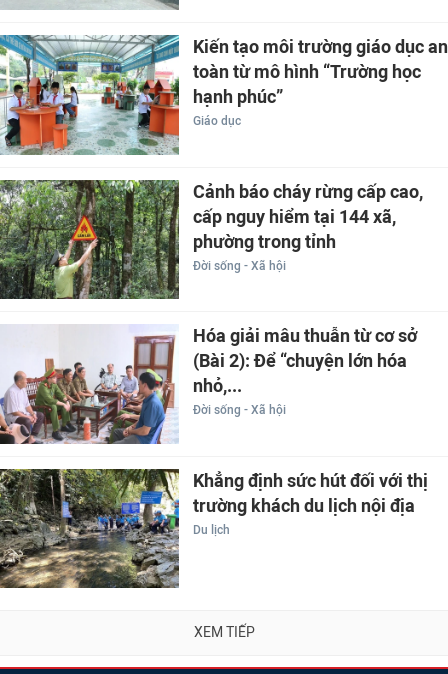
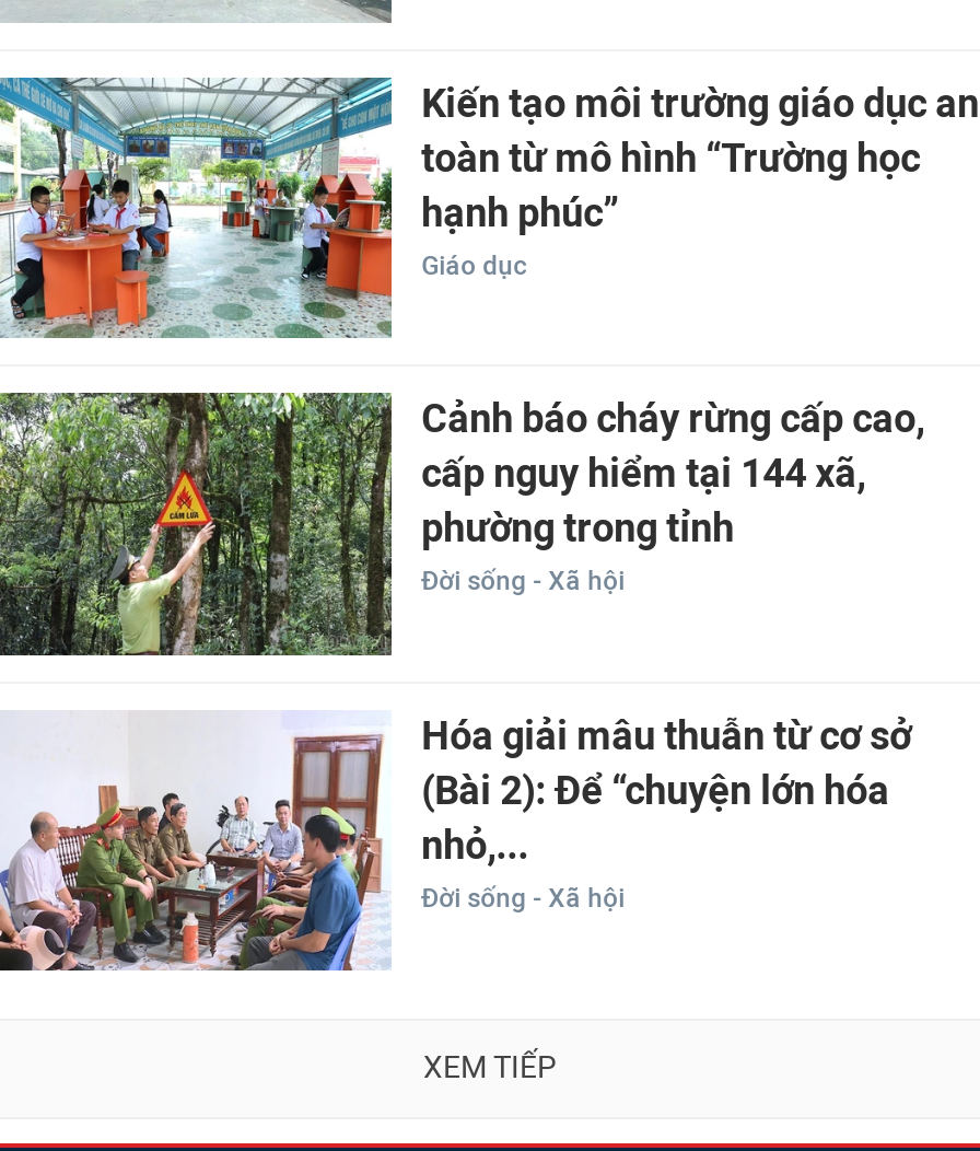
[3,468,428,589] [image] | Khẳng định sức hút đối với thị | trường khách du lịch nội địa | Du lịch -> none

